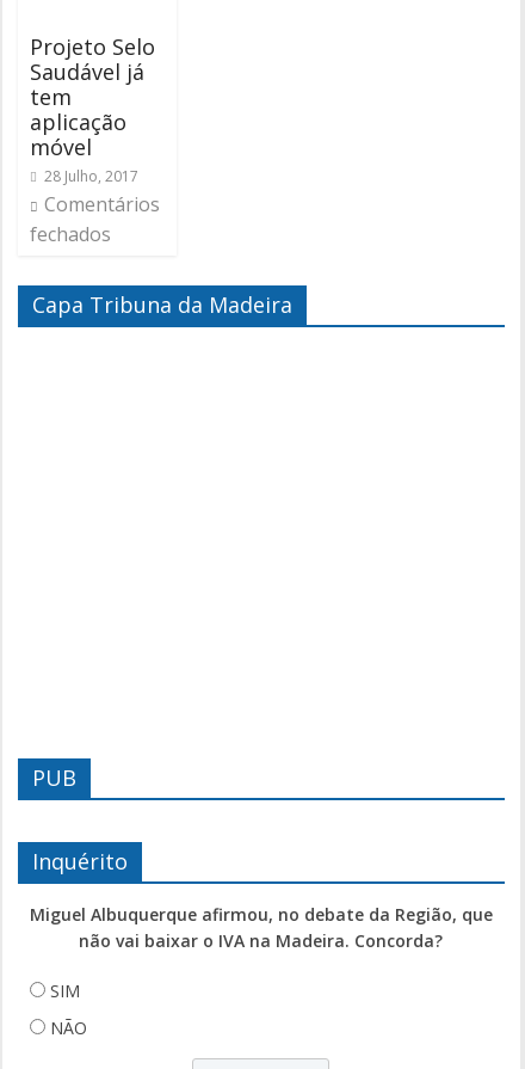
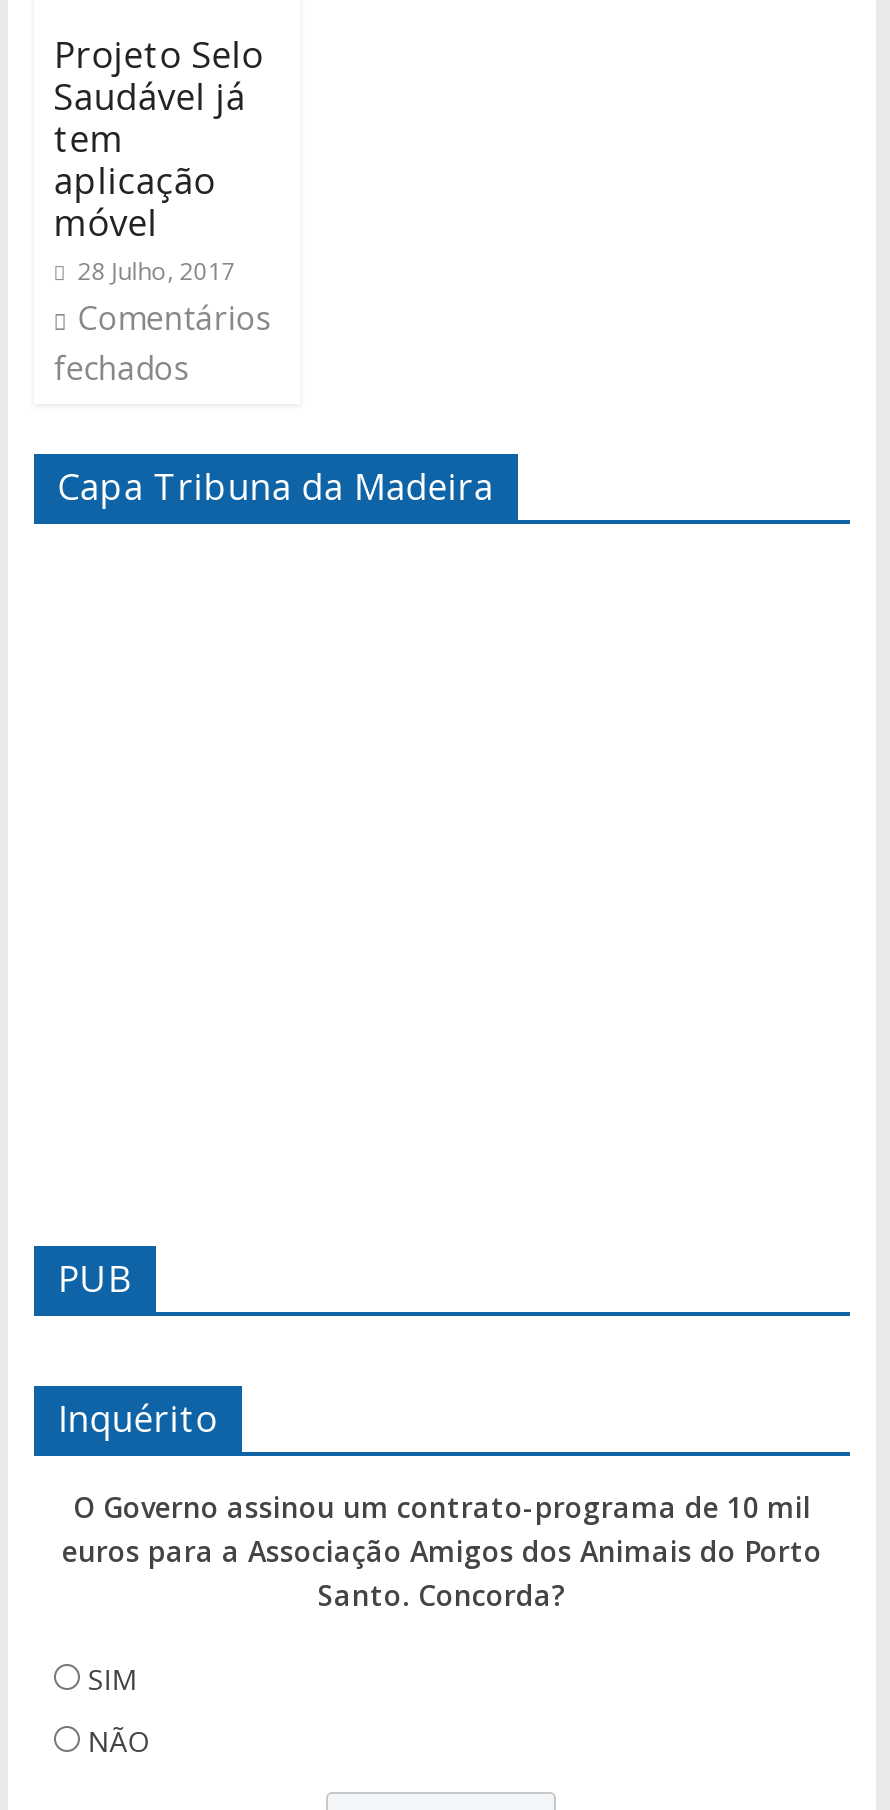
[30,903,493,952] Miguel Albuquerque afirmou, no debate da Região, que | não vai baixar o IVA na Madeira. Concorda? -> [62,1488,822,1614] O Governo assinou um contrato-programa de 10 mil | euros para a Associação Amigos dos Animais do Porto | Santo. Concorda?

